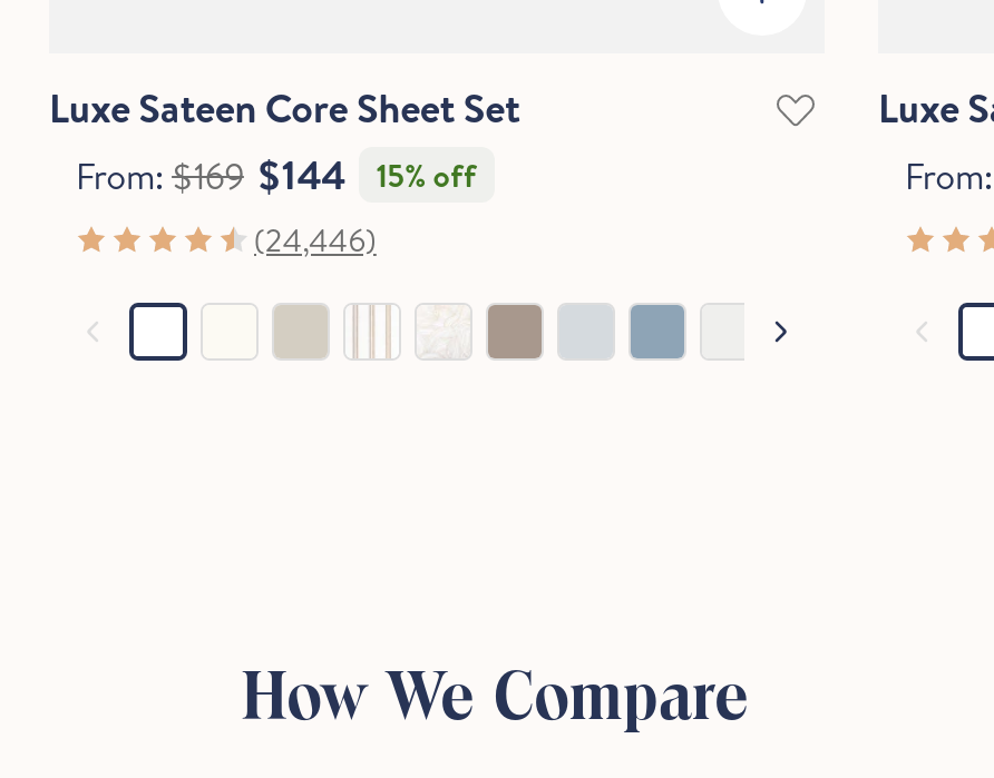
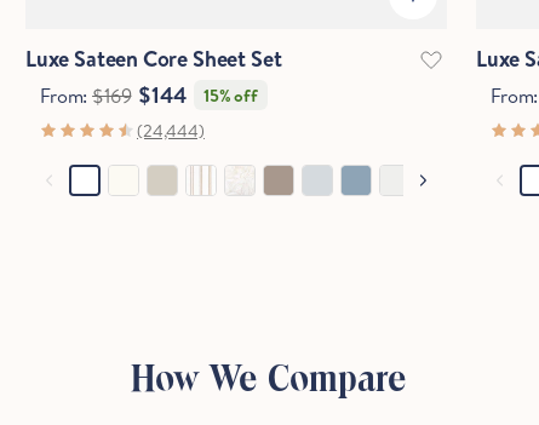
[254,217,376,262] (24,446) -> [137,118,205,143] (24,444)

